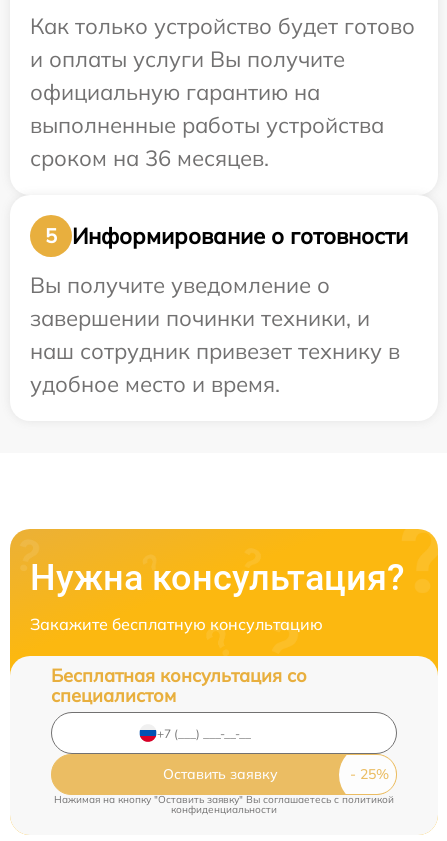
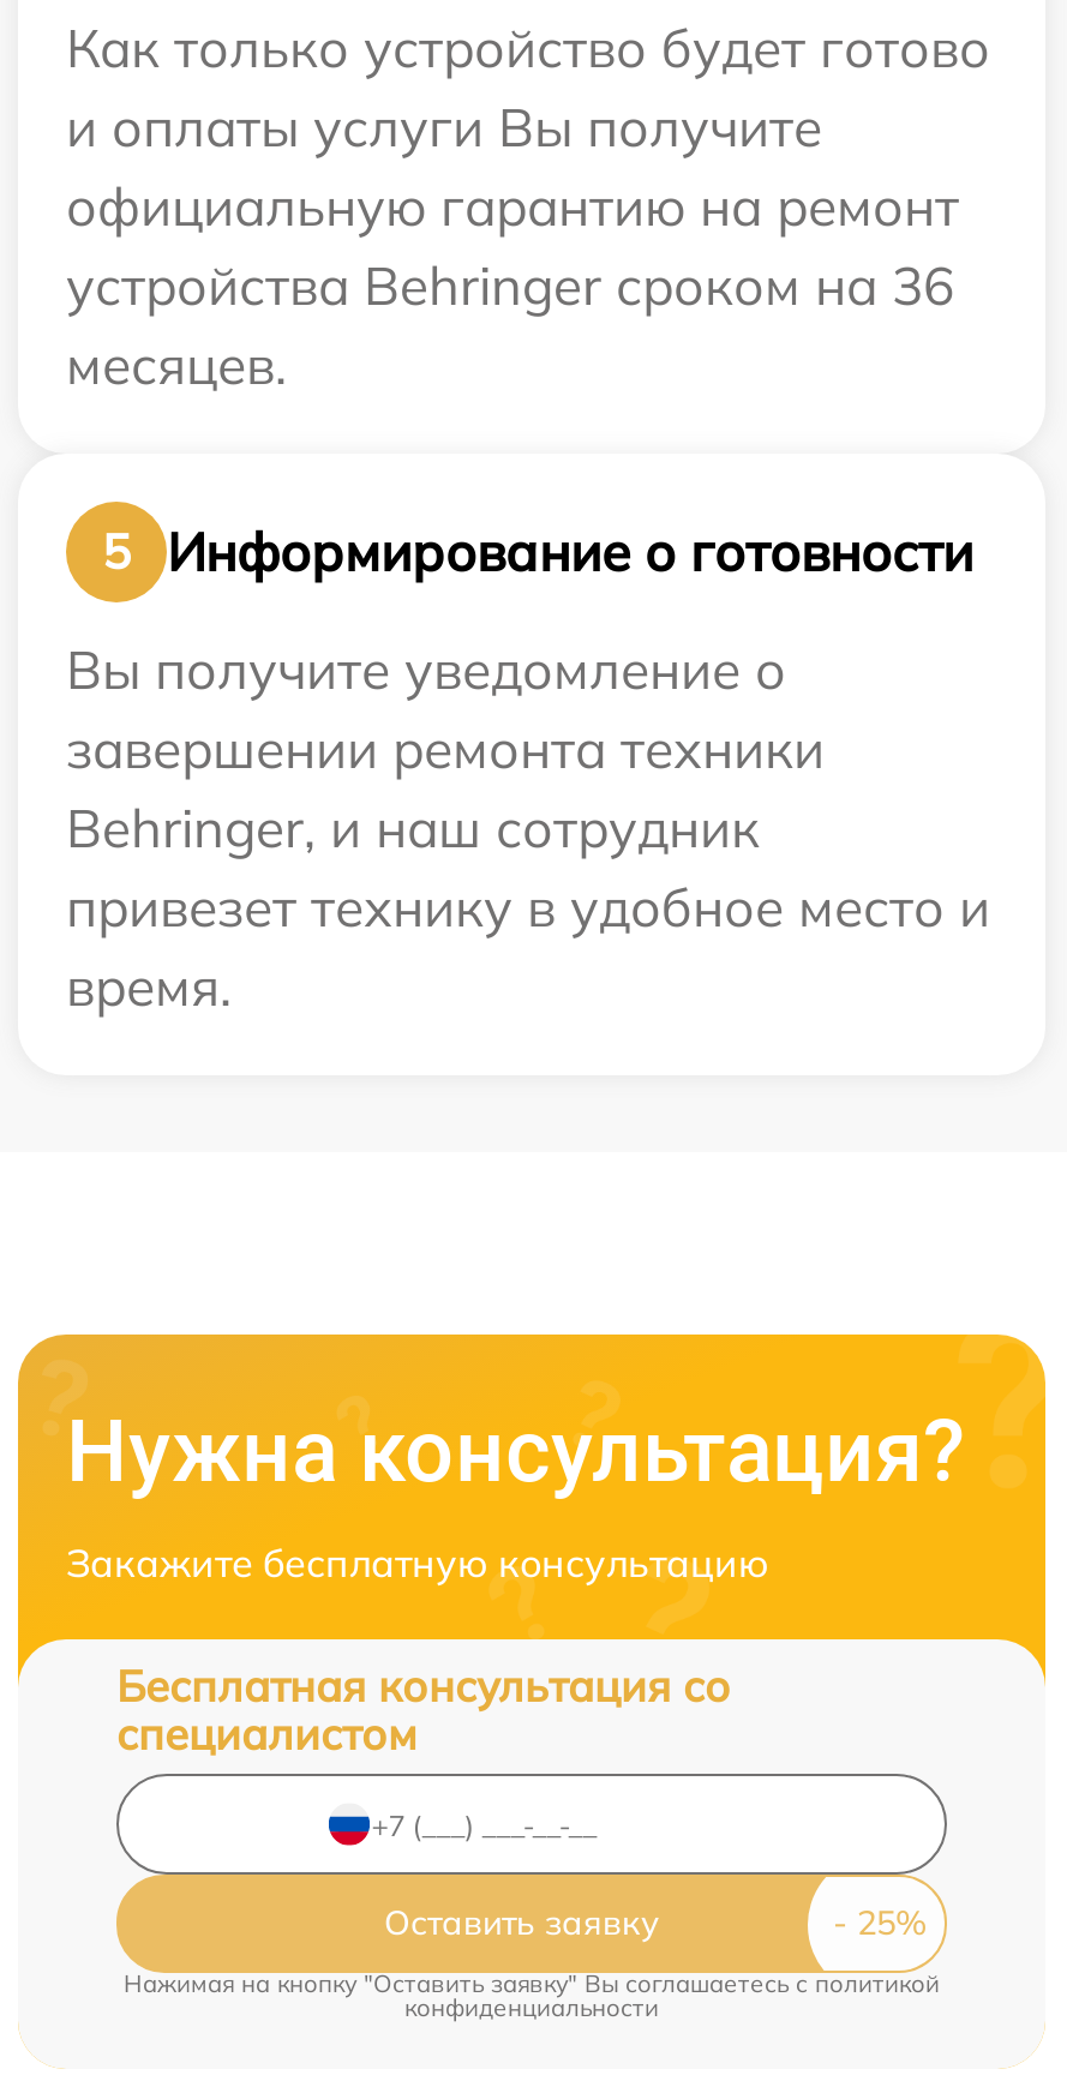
[30,78,384,172] официальную гарантию на | выполненные работы устройства | сроком на 36 месяцев. -> [66,174,959,400] официальную гарантию на ремонт | устройства Behringer сроком на 36 | месяцев.
[30,304,400,398] завершении починки техники, и | наш сотрудник привезет технику в | удобное место и время. -> [66,716,990,1021] завершении ремонта техники | Behringer, и наш сотрудник | привезет технику в удобное место и | время.

